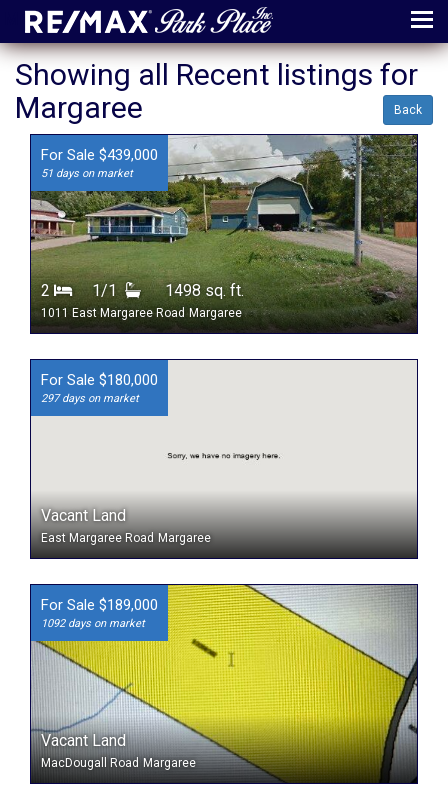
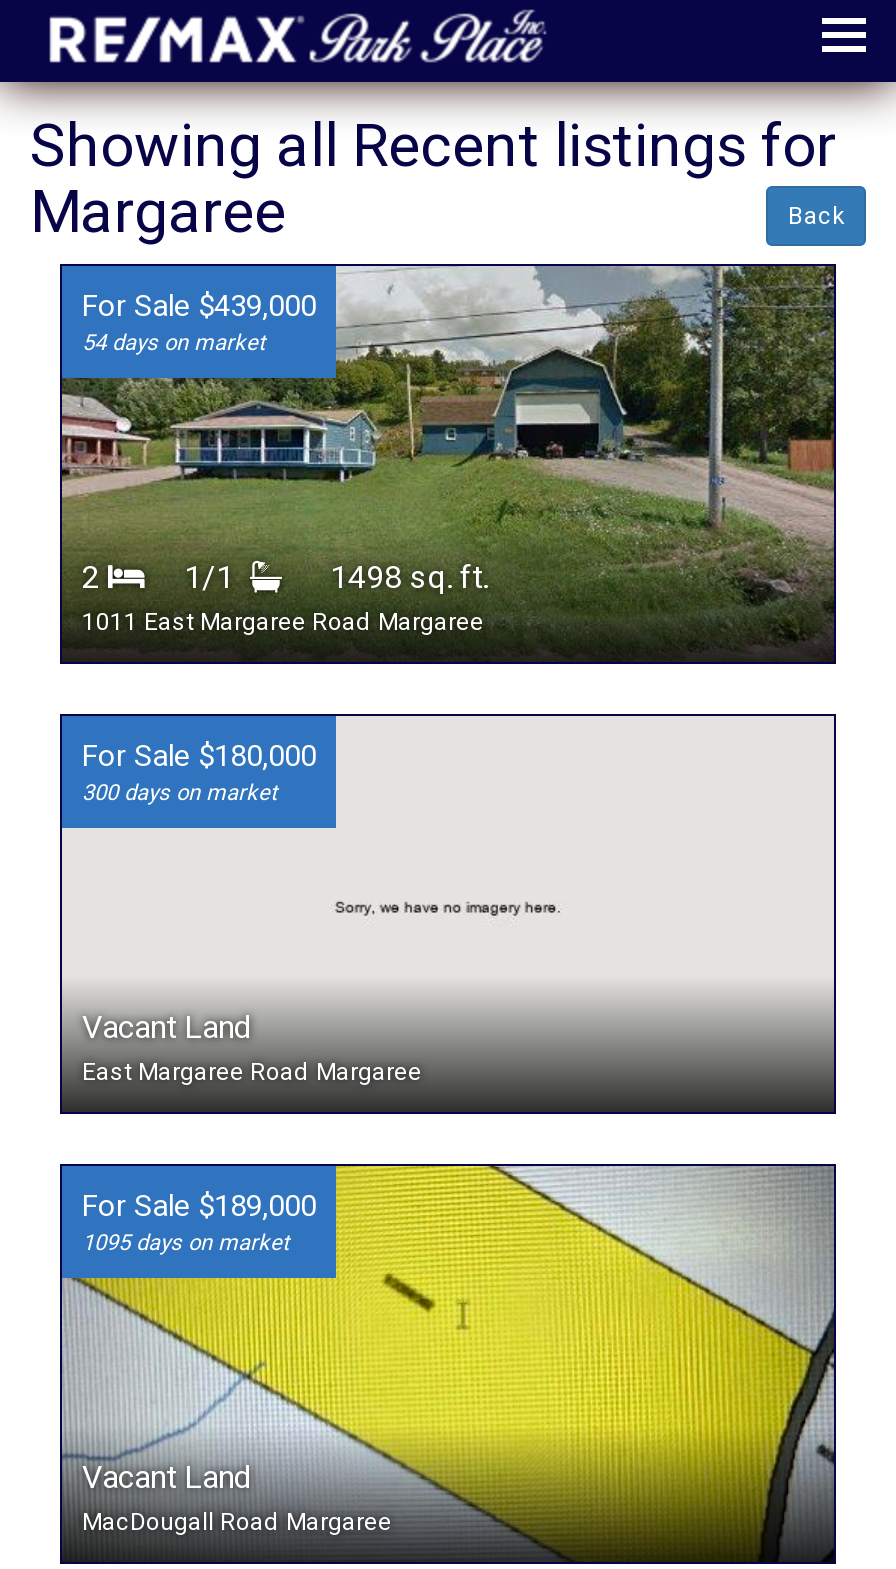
[41,167,133,180] 51 days on market -> [82,330,266,356] 54 days on market
[41,392,139,405] 297 days on market -> [82,780,278,806] 300 days on market
[41,617,145,630] 1092 days on market -> [82,1230,290,1256] 1095 days on market

